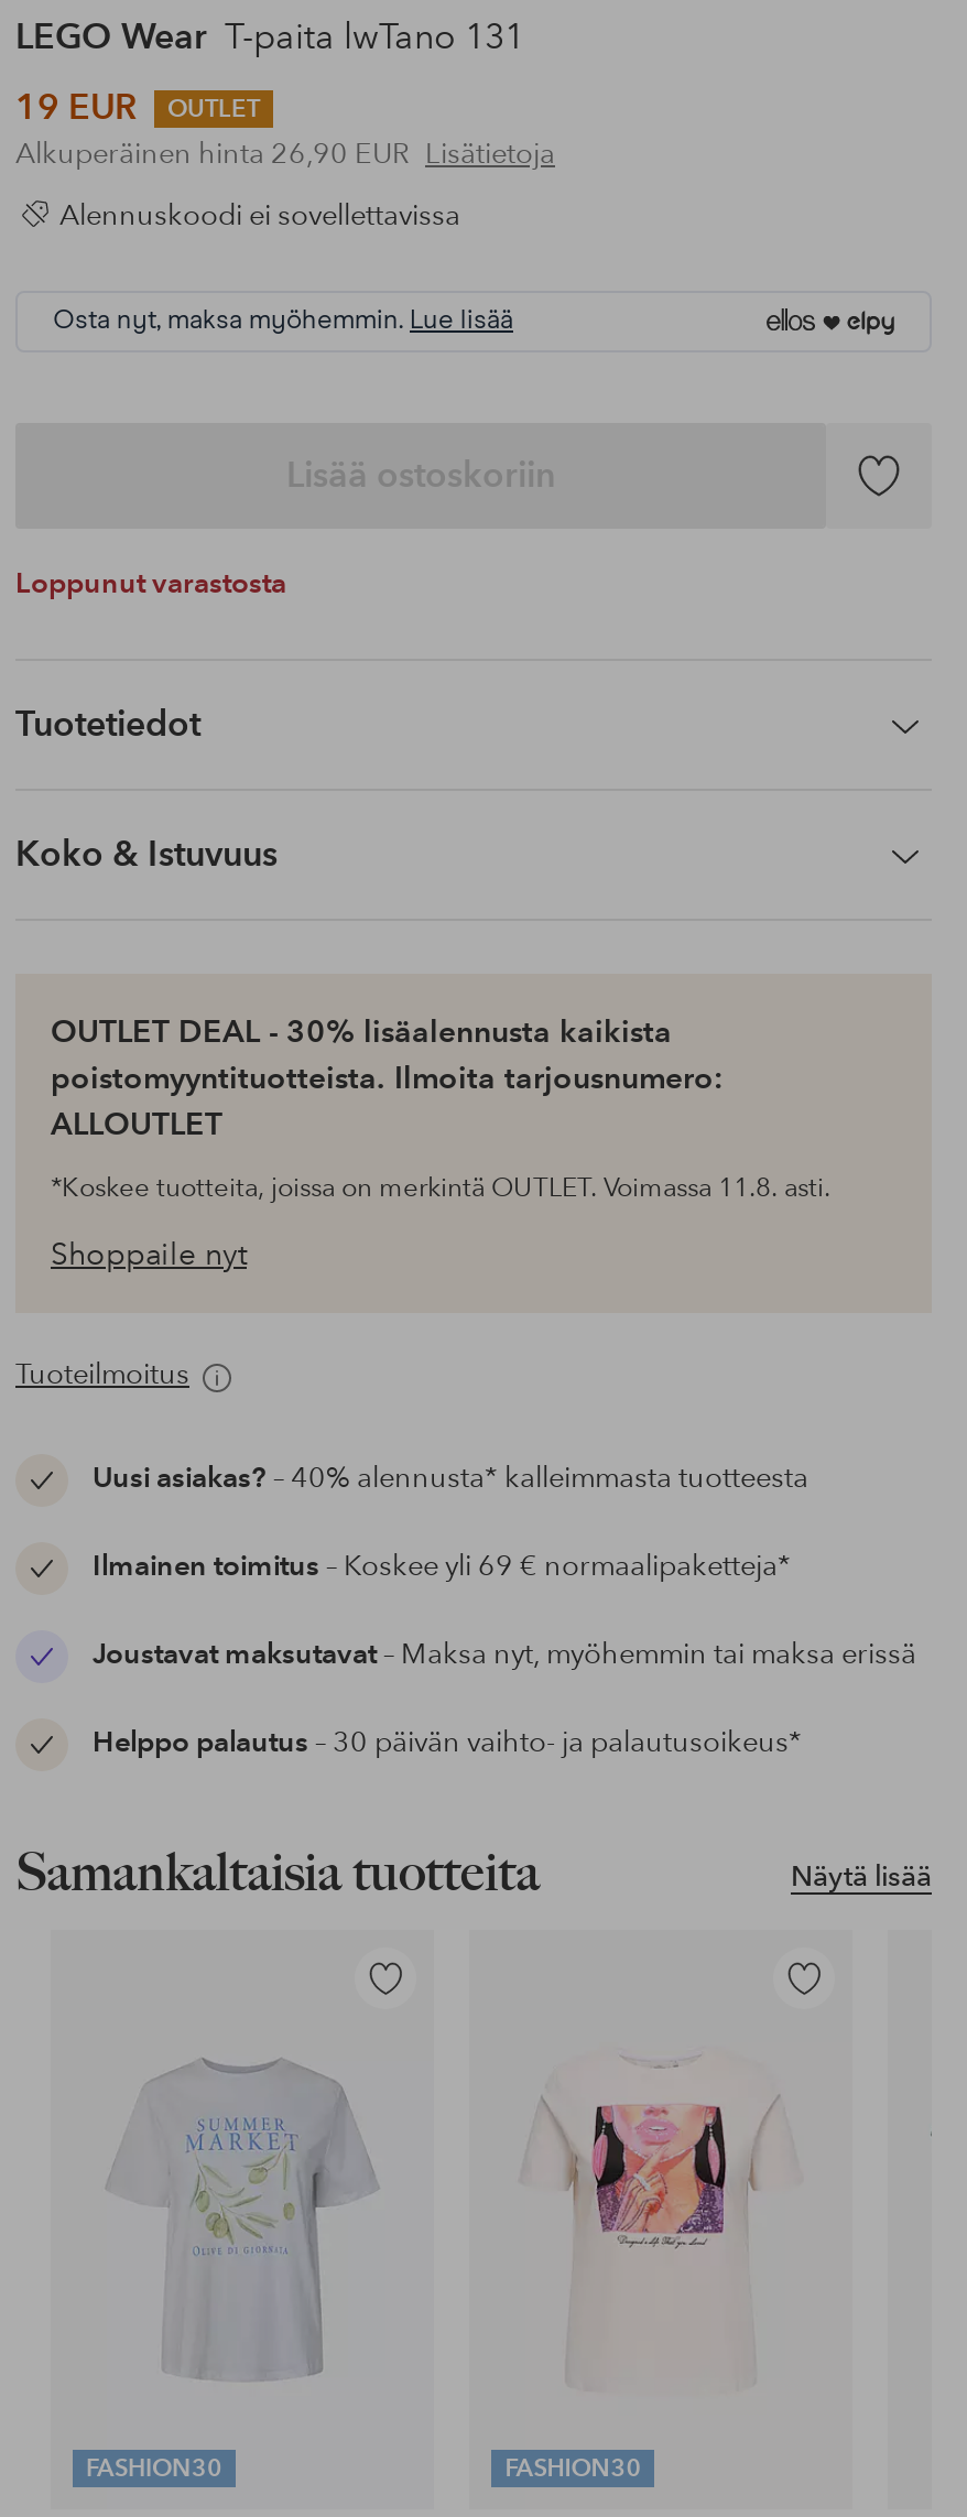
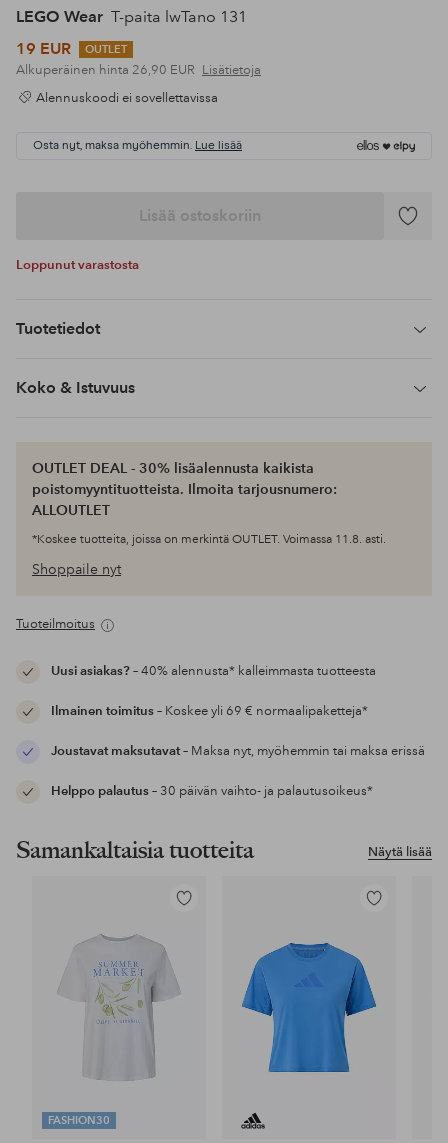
[513,2058,808,2390] [image] -> [241,942,377,1073] [image]
[505,2451,641,2482] FASHION30 -> none

